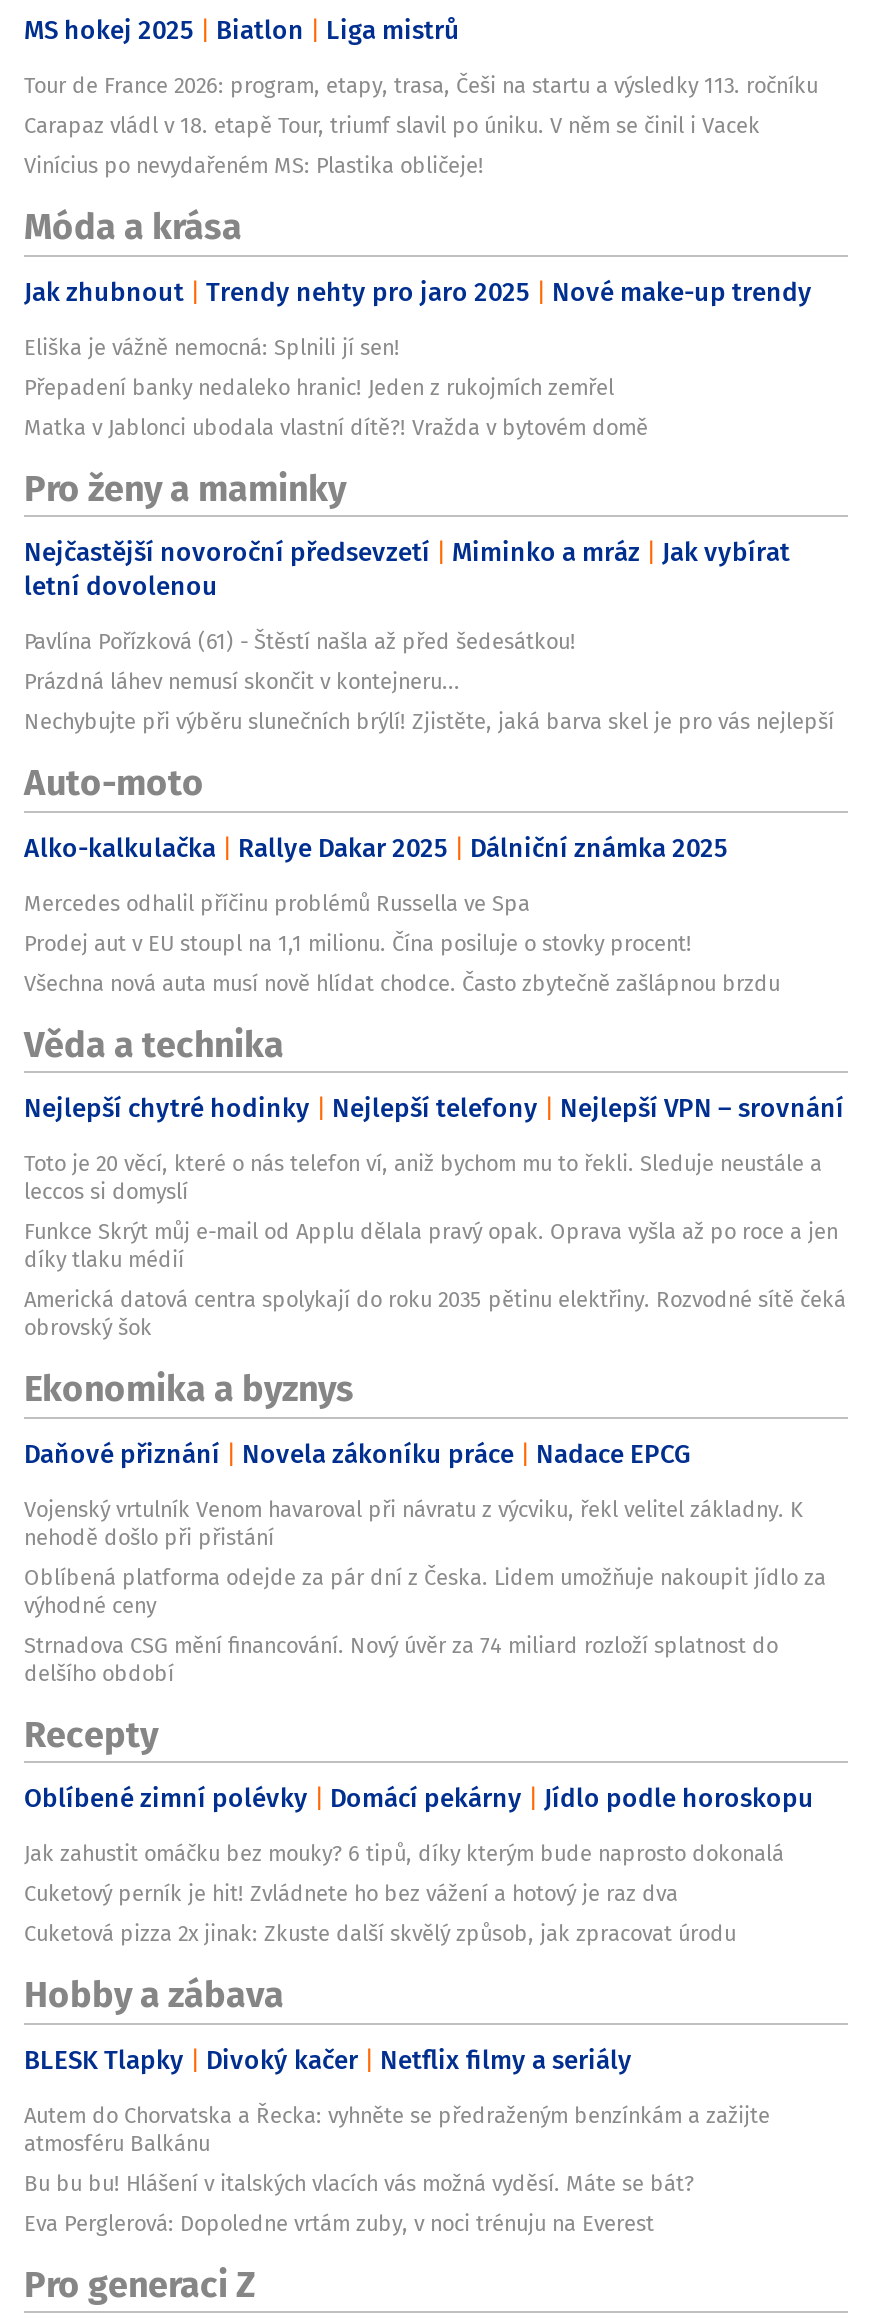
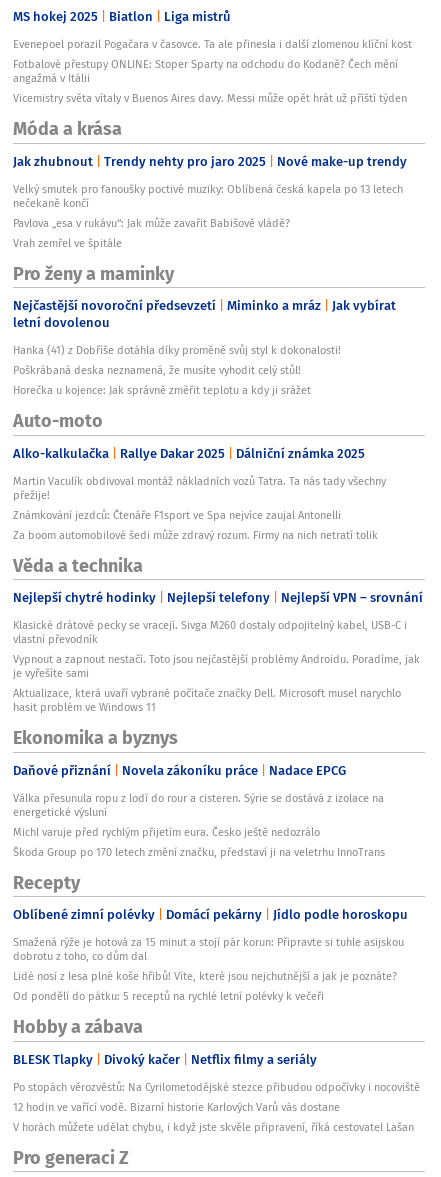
[24,70,818,182] Tour de France 2026: program, etapy, trasa, Češi na startu a výsledky 113. ročníku | Carapaz vládl v 18. etapě Tour, triumf slavil po úniku. V něm se činil i Vacek | Vinícius po nevydařeném MS: Plastika obličeje! -> [13,36,412,106] Evenepoel porazil Pogačara v časovce. Ta ale přinesla i další zlomenou klíční kost | Fotbalové přestupy ONLINE: Stoper Sparty na odchodu do Kodaně? Čech mění | angažmá v Itálii | Vicemistry světa vítaly v Buenos Aires davy. Messi může opět hrát už příští týden
[24,331,648,443] Eliška je vážně nemocná: Splnili jí sen! | Přepadení banky nedaleko hranic! Jeden z rukojmích zemřel | Matka v Jablonci ubodala vlastní dítě?! Vražda v bytovém domě -> [13,181,403,251] Velký smutek pro fanoušky poctivé muziky: Oblíbená česká kapela po 13 letech | nečekaně končí | Pavlova „esa v rukávu“: Jak může zavařit Babišově vládě? | Vrah zemřel ve špitále
[24,626,834,738] Pavlína Pořízková (61) - Štěstí našla až před šedesátkou! | Prázdná láhev nemusí skončit v kontejneru... | Nechybujte při výběru slunečních brýlí! Zjistěte, jaká barva skel je pro vás nejlepší -> [13,342,341,398] Hanka (41) z Dobříše dotáhla díky proměně svůj styl k dokonalosti! | Poškrábaná deska neznamená, že musíte vyhodit celý stůl! | Horečka u kojence: Jak správně změřit teplotu a kdy ji srážet
[24,887,780,999] Mercedes odhalil příčinu problémů Russella ve Spa | Prodej aut v EU stoupl na 1,1 milionu. Čína posiluje o stovky procent! | Všechna nová auta musí nově hlídat chodce. Často zbytečně zašlápnou brzdu -> [13,473,386,543] Martin Vaculík obdivoval montáž nákladních vozů Tatra. Ta nás tady všechny | přežije! | Známkování jezdců: Čtenáře F1sport ve Spa nejvíce zaujal Antonelli | Za boom automobilové šedi může zdravý rozum. Firmy na nich netratí tolik
moved [24,1015,844,1128] -> [13,551,423,607]: Věda a technika | Nejlepší chytré hodinky Nejlepší telefony Nejlepší VPN – srovnání
[24,1148,846,1344] Toto je 20 věcí, které o nás telefon ví, aniž bychom mu to řekli. Sleduje neustále a | leccos si domyslí | Funkce Skrýt můj e-mail od Applu dělala pravý opak. Oprava vyšla až po roce a jen | díky tlaku médií | Americká datová centra spolykají do roku 2035 pětinu elektřiny. Rozvodné sítě čeká | obrovský šok -> [13,617,420,715] Klasické drátové pecky se vracejí. Sivga M260 dostaly odpojitelný kabel, USB-C i | vlastní převodník | Vypnout a zapnout nestačí. Toto jsou nejčastější problémy Androidu. Poradíme, jak | je vyřešíte sami | Aktualizace, která uvaří vybrané počítače značky Dell. Microsoft musel narychlo | hasit problém ve Windows 11
moved [24,1360,690,1473] -> [13,723,346,780]: Ekonomika a byznys | Daňové přiznání Novela zákoníku práce Nadace EPCG
[24,1493,826,1689] Vojenský vrtulník Venom havaroval při návratu z výcviku, řekl velitel základny. K | nehodě došlo při přistání | Oblíbená platforma odejde za pár dní z Česka. Lidem umožňuje nakoupit jídlo za | výhodné ceny | Strnadova CSG mění financování. Nový úvěr za 74 miliard rozloží splatnost do | delšího období -> [13,790,385,860] Válka přesunula ropu z lodí do rour a cisteren. Sýrie se dostává z izolace na | energetické výsluní | Michl varuje před rychlým přijetím eura. Česko ještě nedozrálo | Škoda Group po 170 letech změní značku, představí ji na veletrhu InnoTrans
[24,1838,784,1950] Jak zahustit omáčku bez mouky? 6 tipů, díky kterým bude naprosto dokonalá | Cuketový perník je hit! Zvládnete ho bez vážení a hotový je raz dva | Cuketová pizza 2x jinak: Zkuste další skvělý způsob, jak zpracovat úrodu -> [13,934,404,1004] Smažená rýže je hotová za 15 minut a stojí pár korun: Připravte si tuhle asijskou | dobrotu z toho, co dům dal | Lidé nosí z lesa plné koše hřibů! Víte, které jsou nejchutnější a jak je poznáte? | Od pondělí do pátku: 5 receptů na rychlé letní polévky k večeři
[24,2099,770,2239] Autem do Chorvatska a Řecka: vyhněte se předraženým benzínkám a zažijte | atmosféru Balkánu | Bu bu bu! Hlášení v italských vlacích vás možná vyděsí. Máte se bát? | Eva Perglerová: Dopoledne vrtám zuby, v noci trénuju na Everest -> [13,1079,420,1135] Po stopách věrozvěstů: Na Cyrilometodějské stezce přibudou odpočívky i nocoviště | 12 hodin ve vařící vodě. Bizarní historie Karlových Varů vás dostane | V horách můžete udělat chybu, i když jste skvěle připravení, říká cestovatel Lašan

